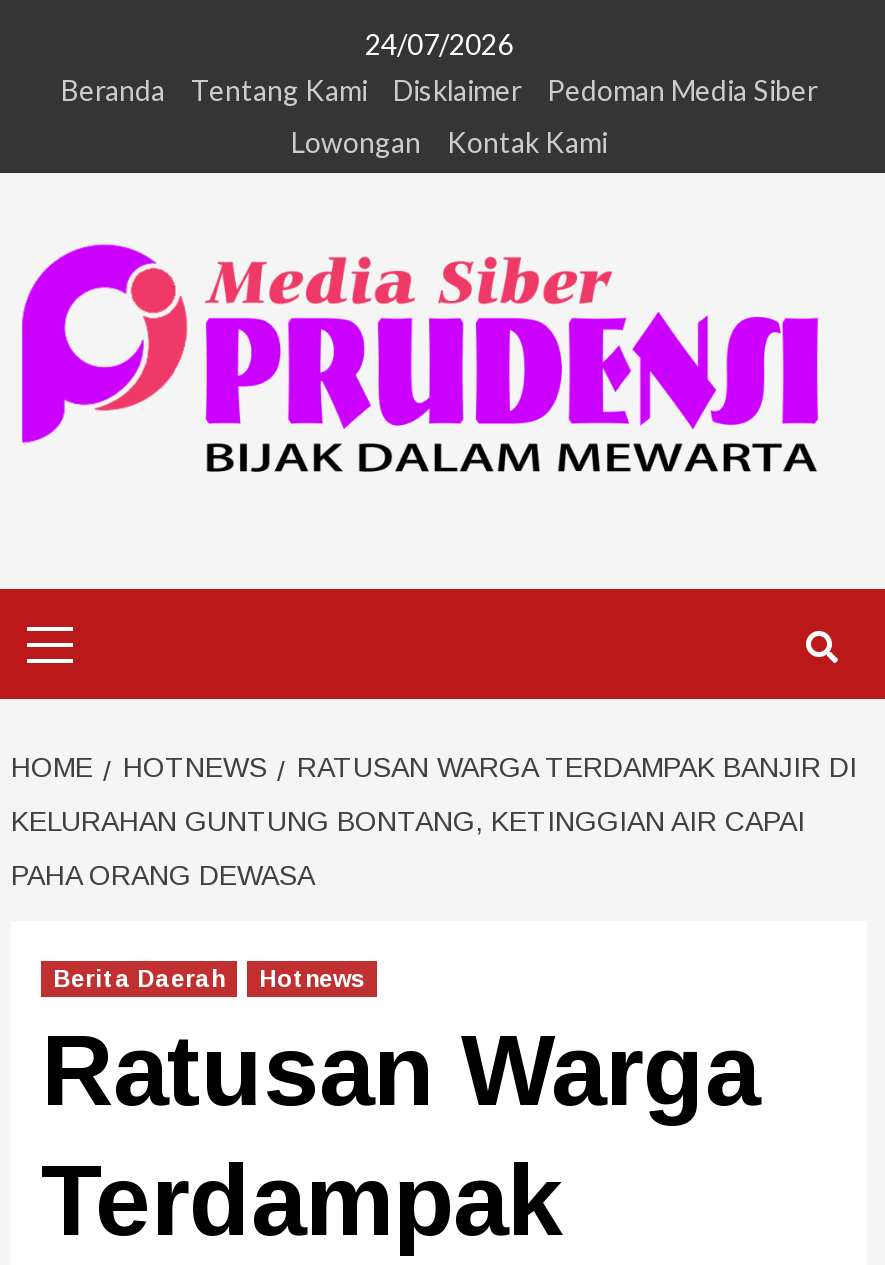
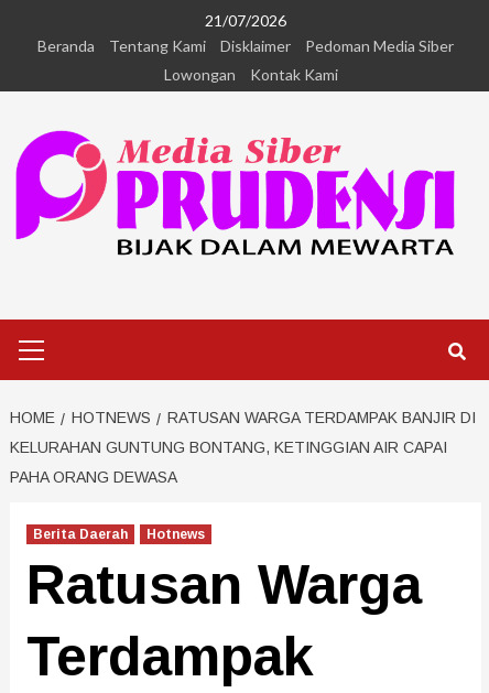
[365,27,513,61] 24/07/2026 -> [205,11,286,30] 21/07/2026

